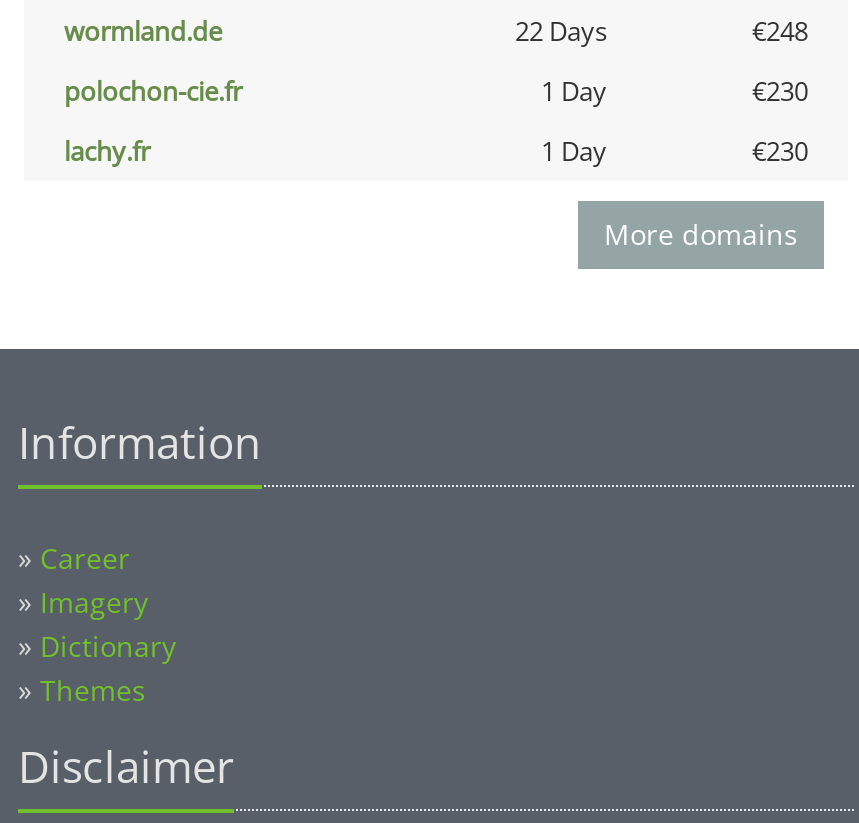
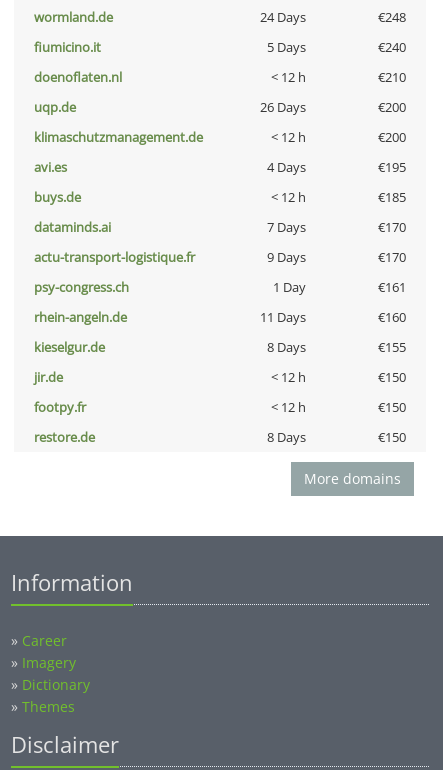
[515,13,607,49] 22 Days -> [259,8,305,26] 24 Days
[64,73,242,109] polochon-cie.fr -> [34,38,406,296] fiumicino.it | 5 Days | €240 | doenoflaten.nl | < 12 h | €210 | uqp.de | 26 Days | €200 | klimaschutzmanagement.de | < 12 h | €200 | avi.es | 4 Days | €195 | buys.de | < 12 h | €185 | dataminds.ai | 7 Days | €170 | actu-transport-logistique.fr | 9 Days | €170 | psy-congress.ch
[64,73,808,169] €230 | lachy.fr | 1 Day | €230 -> [34,278,406,446] €161 | rhein-angeln.de | 11 Days | €160 | kieselgur.de | 8 Days | €155 | jir.de | < 12 h | €150 | footpy.fr | < 12 h | €150 | restore.de | 8 Days | €150

